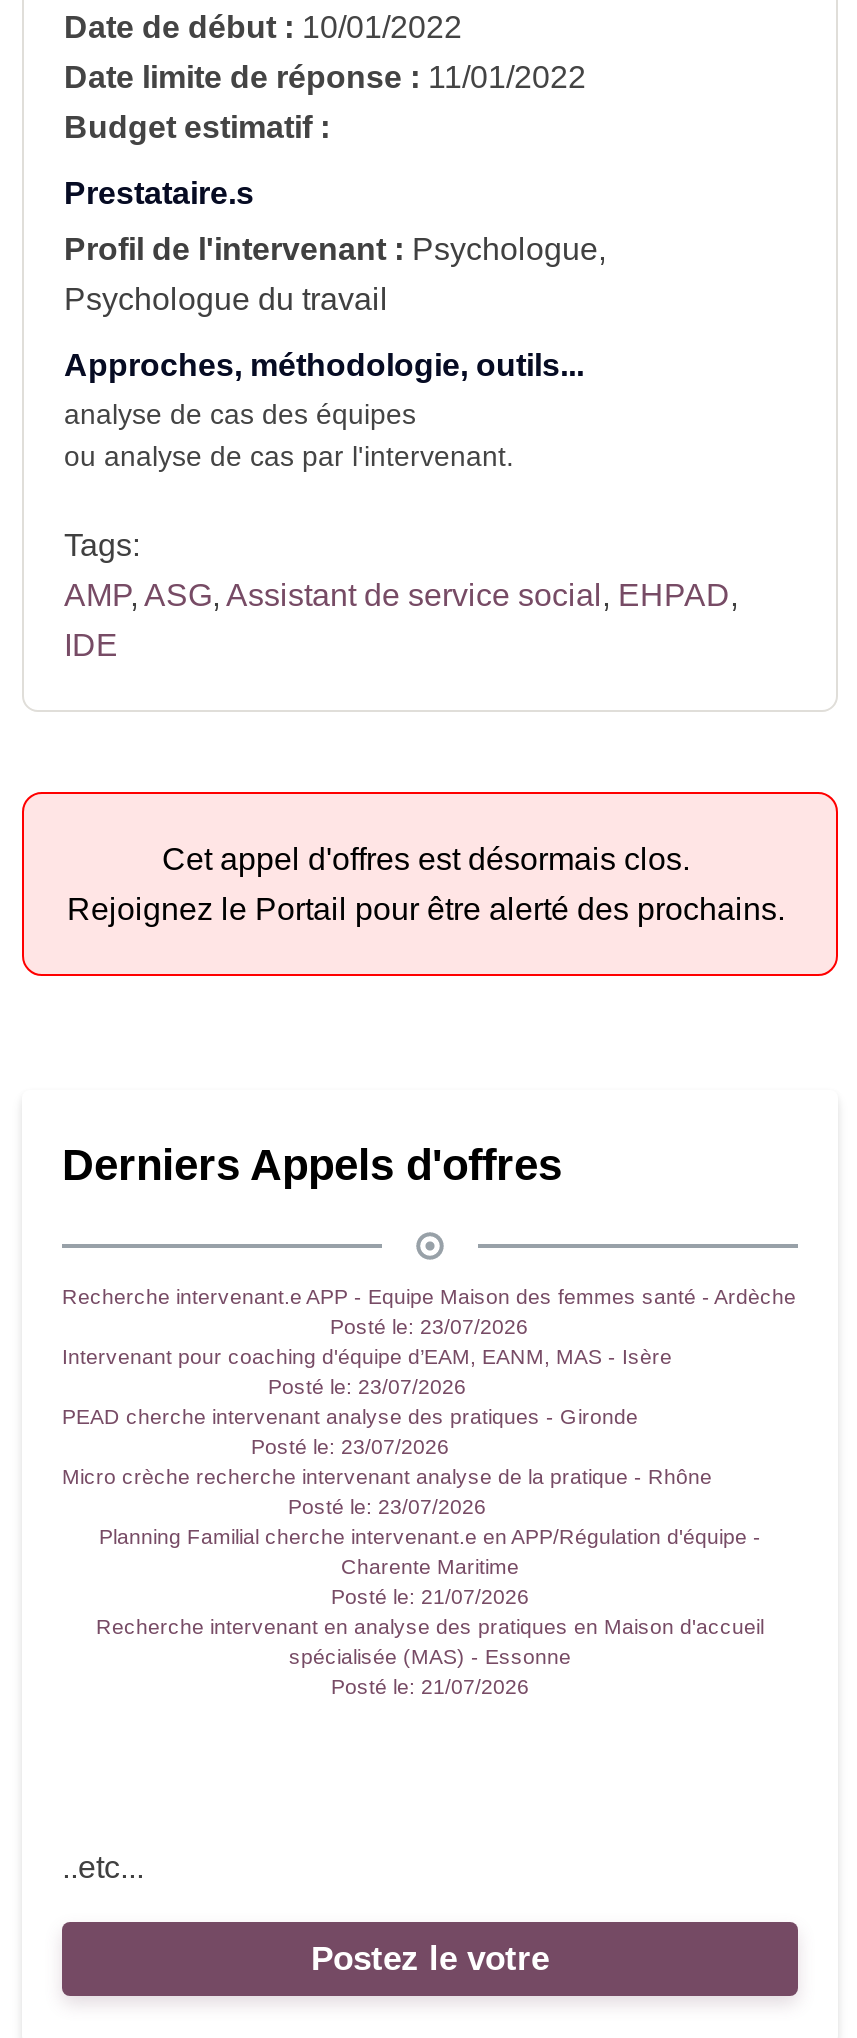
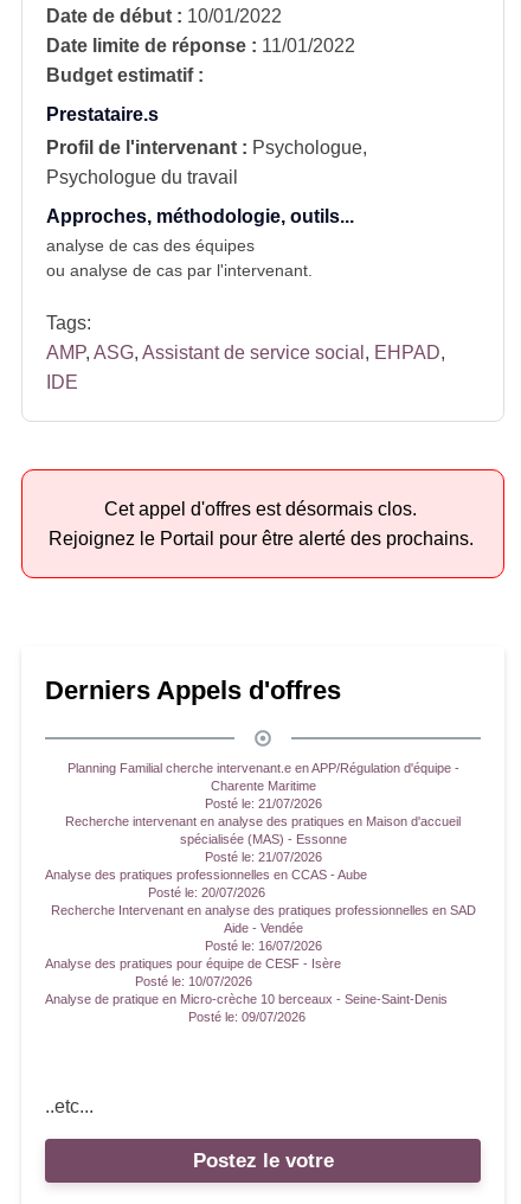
[62,1285,796,1519] Recherche intervenant.e APP - Equipe Maison des femmes santé - Ardèche | Posté le: 23/07/2026 | Intervenant pour coaching d'équipe d’EAM, EANM, MAS - Isère | Posté le: 23/07/2026 | PEAD cherche intervenant analyse des pratiques - Gironde | Posté le: 23/07/2026 | Micro crèche recherche intervenant analyse de la pratique - Rhône | Posté le: 23/07/2026 -> none
moved [96,1525,764,1699] -> [65,761,461,864]: Planning Familial cherche intervenant.e en APP/Régulation d'équipe - | Charente Maritime | Posté le: 21/07/2026 | Recherche intervenant en analyse des pratiques en Maison d'accueil | spécialisée (MAS) - Essonne | Posté le: 21/07/2026
none -> [45,868,475,1024] Analyse des pratiques professionnelles en CCAS - Aube | Posté le: 20/07/2026 | Recherche Intervenant en analyse des pratiques professionnelles en SAD | Aide - Vendée | Posté le: 16/07/2026 | Analyse des pratiques pour équipe de CESF - Isère | Posté le: 10/07/2026 | Analyse de pratique en Micro-crèche 10 berceaux - Seine-Saint-Denis | Posté le: 09/07/2026

